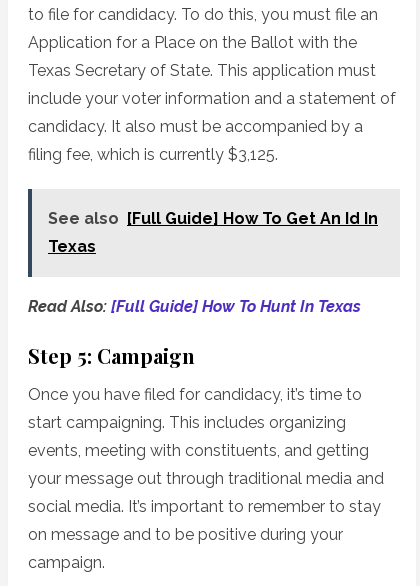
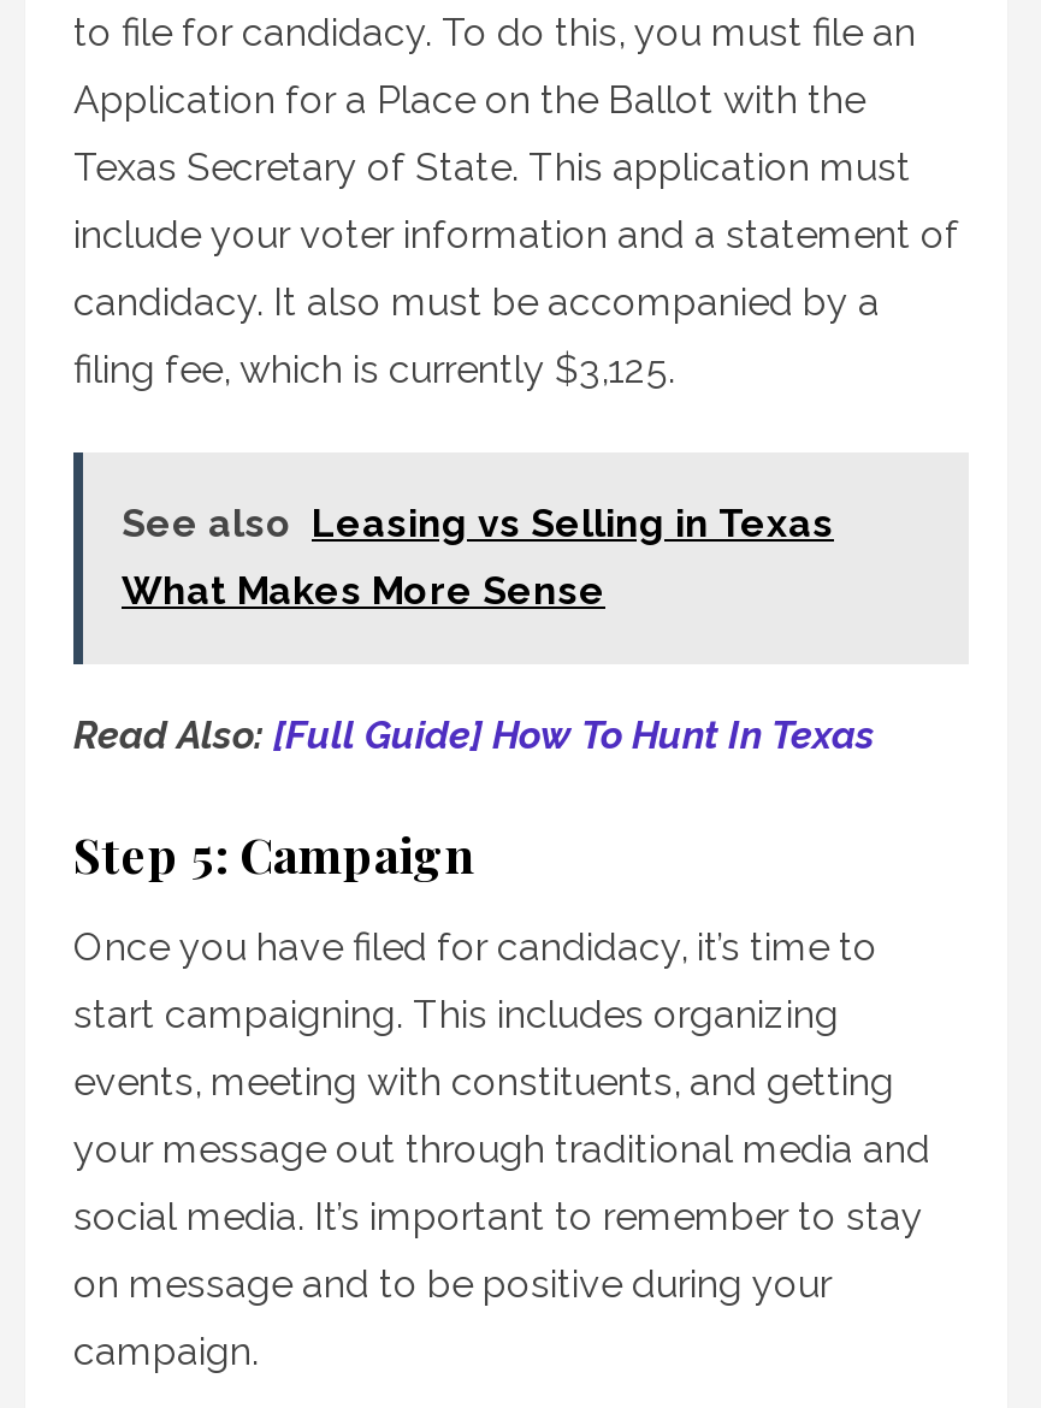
[48,209,378,228] See also [Full Guide] How To Get An Id In -> [122,501,834,547] See also Leasing vs Selling in Texas
[48,237,96,256] Texas -> [122,568,605,614] What Makes More Sense

